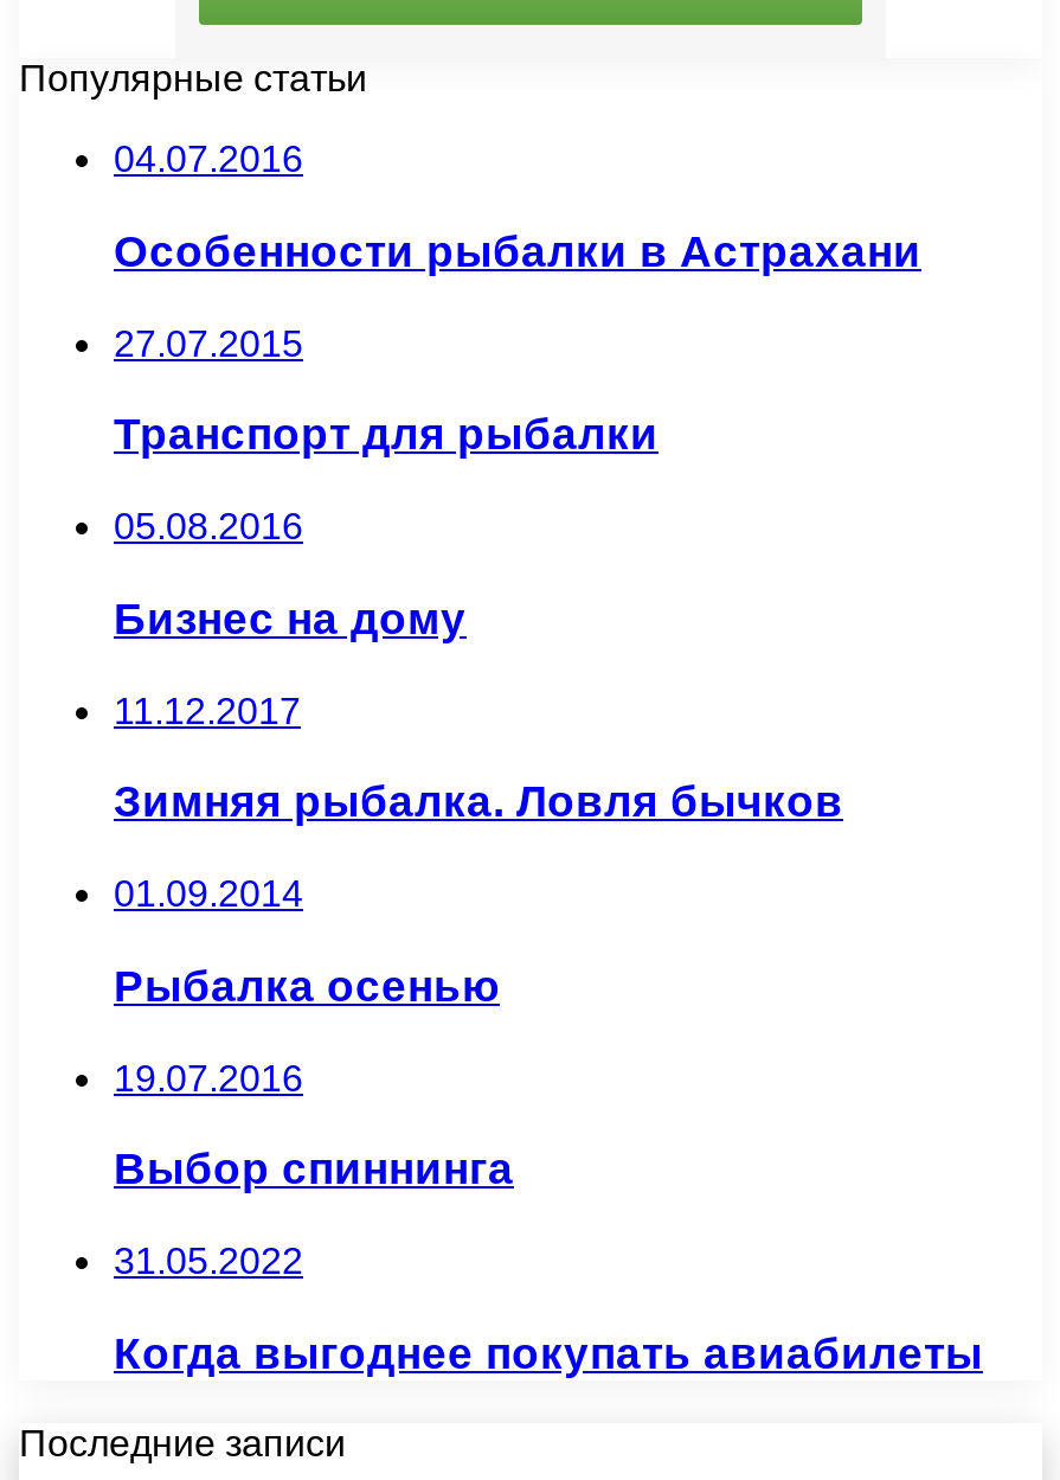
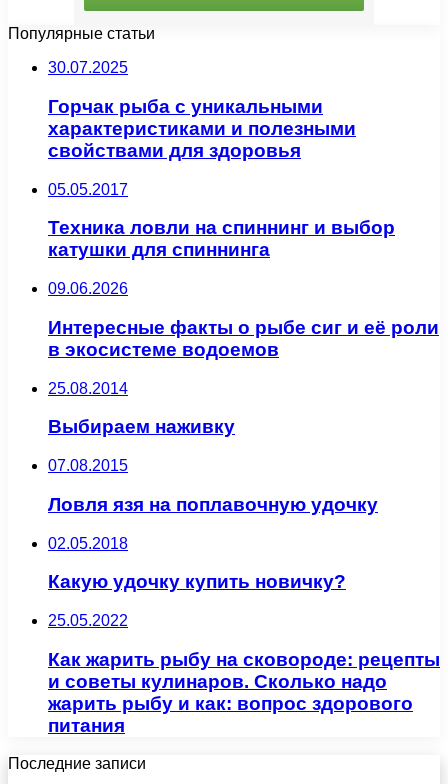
[114,139,303,180] 04.07.2016 -> [48,59,128,76] 30.07.2025
[114,226,921,276] Особенности рыбалки в Астрахани -> [48,96,356,161] Горчак рыба с уникальными | характеристиками и полезными | свойствами для здоровья
[114,323,303,363] 27.07.2015 -> [48,181,128,198] 05.05.2017
[114,410,659,460] Транспорт для рыбалки -> [48,217,395,260] Техника ловли на спиннинг и выбор | катушки для спиннинга
[114,506,303,547] 05.08.2016 -> [48,280,128,297] 09.06.2026
[114,593,467,643] Бизнес на дому -> [48,317,439,360] Интересные факты о рыбе сиг и её роли | в экосистеме водоемов
[114,690,301,730] 11.12.2017 -> [48,380,128,397] 25.08.2014
[114,777,843,827] Зимняя рыбалка. Ловля бычков -> [48,416,235,437] Выбираем наживку
[114,874,303,914] 01.09.2014 -> [48,457,128,474] 07.08.2015
[114,961,500,1010] Рыбалка осенью -> [48,494,378,515] Ловля язя на поплавочную удочку
[114,1057,303,1097] 19.07.2016 -> [48,534,128,551] 02.05.2018
[114,1144,514,1194] Выбор спиннинга -> [48,571,346,592] Какую удочку купить новичку?
[114,1240,303,1281] 31.05.2022 -> [48,612,128,629] 25.05.2022
[114,1328,983,1377] Когда выгоднее покупать авиабилеты -> [48,649,440,736] Как жарить рыбу на сковороде: рецепты | и советы кулинаров. Сколько надо | жарить рыбу и как: вопрос здорового | питания

